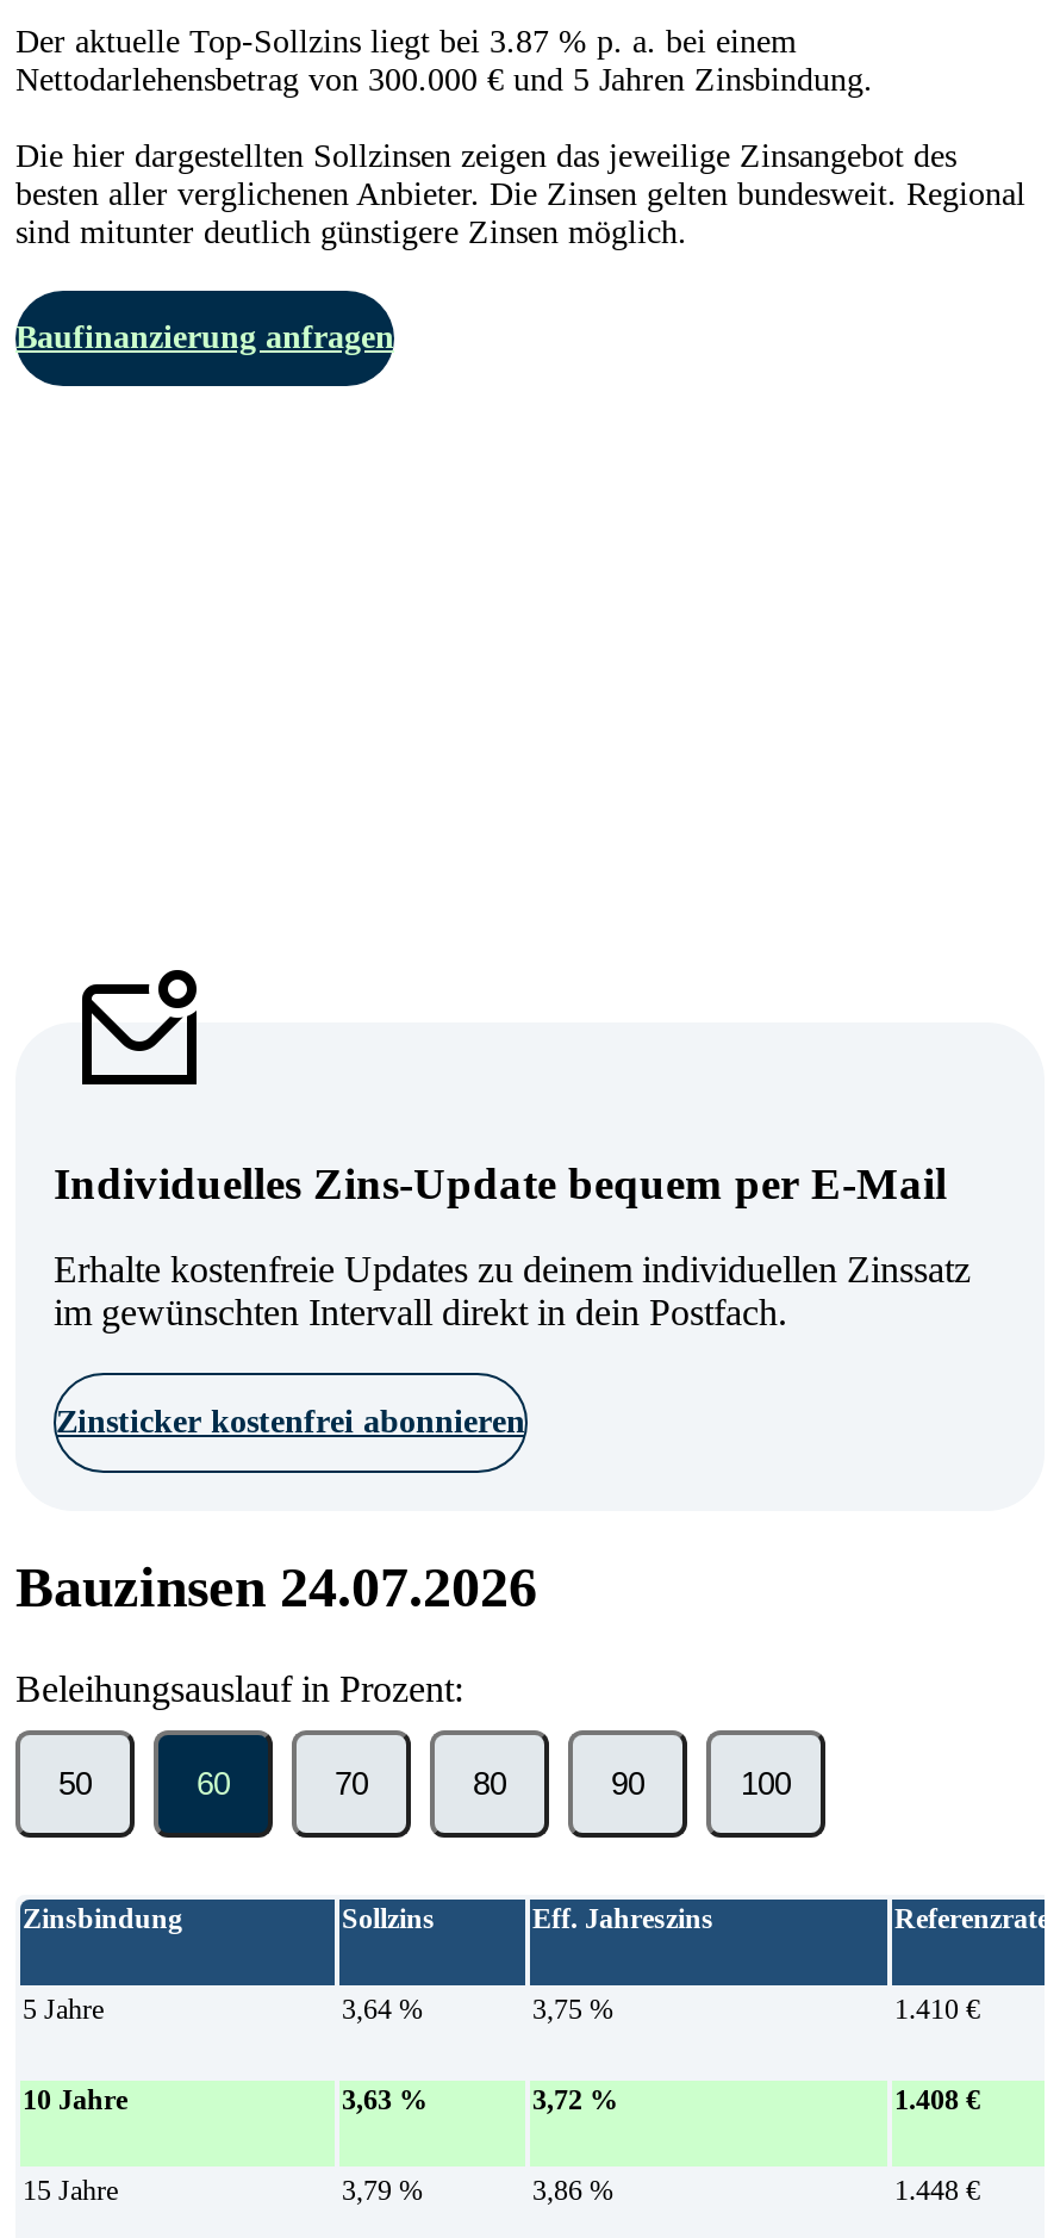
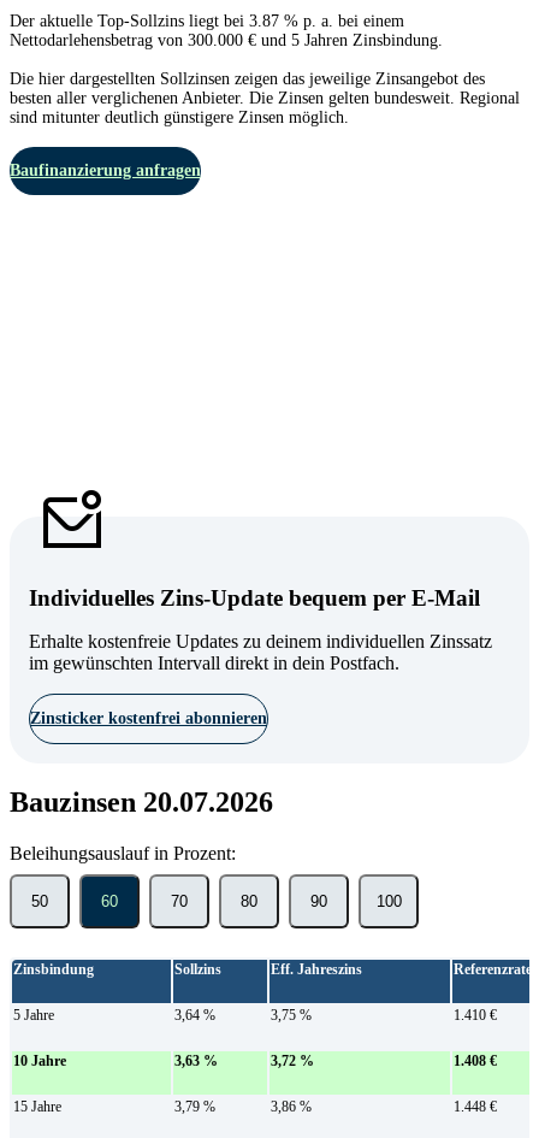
[15,1557,537,1619] Bauzinsen 24.07.2026 -> [10,787,273,818] Bauzinsen 20.07.2026

